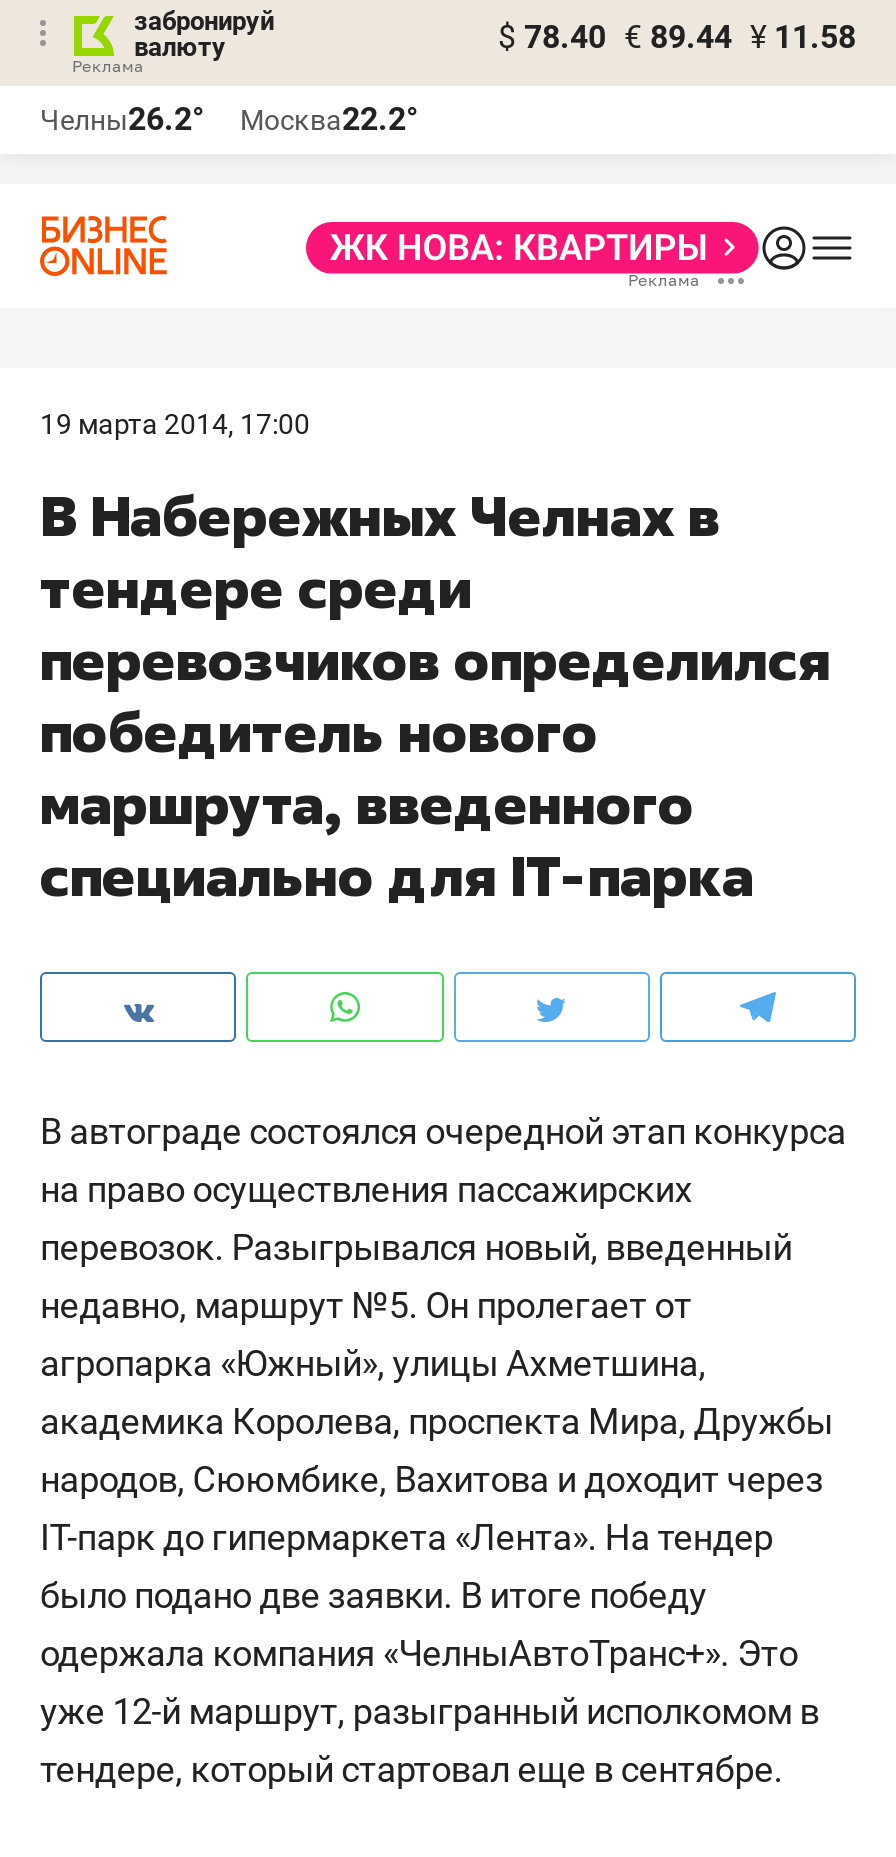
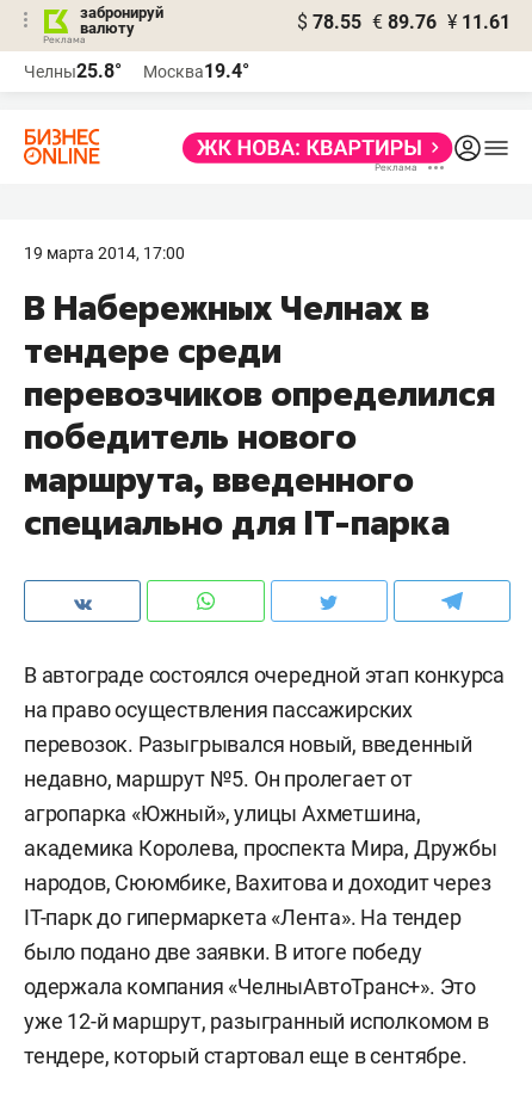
[498,18,856,56] $ 78.40 € 89.44 ¥ 11.58 -> [297,11,511,33] $ 78.55 € 89.76 ¥ 11.61
[40,100,204,138] Челны26.2° -> [24,60,122,82] Челны25.8°
[240,100,418,138] Москва22.2° -> [143,60,249,82] Москва19.4°

